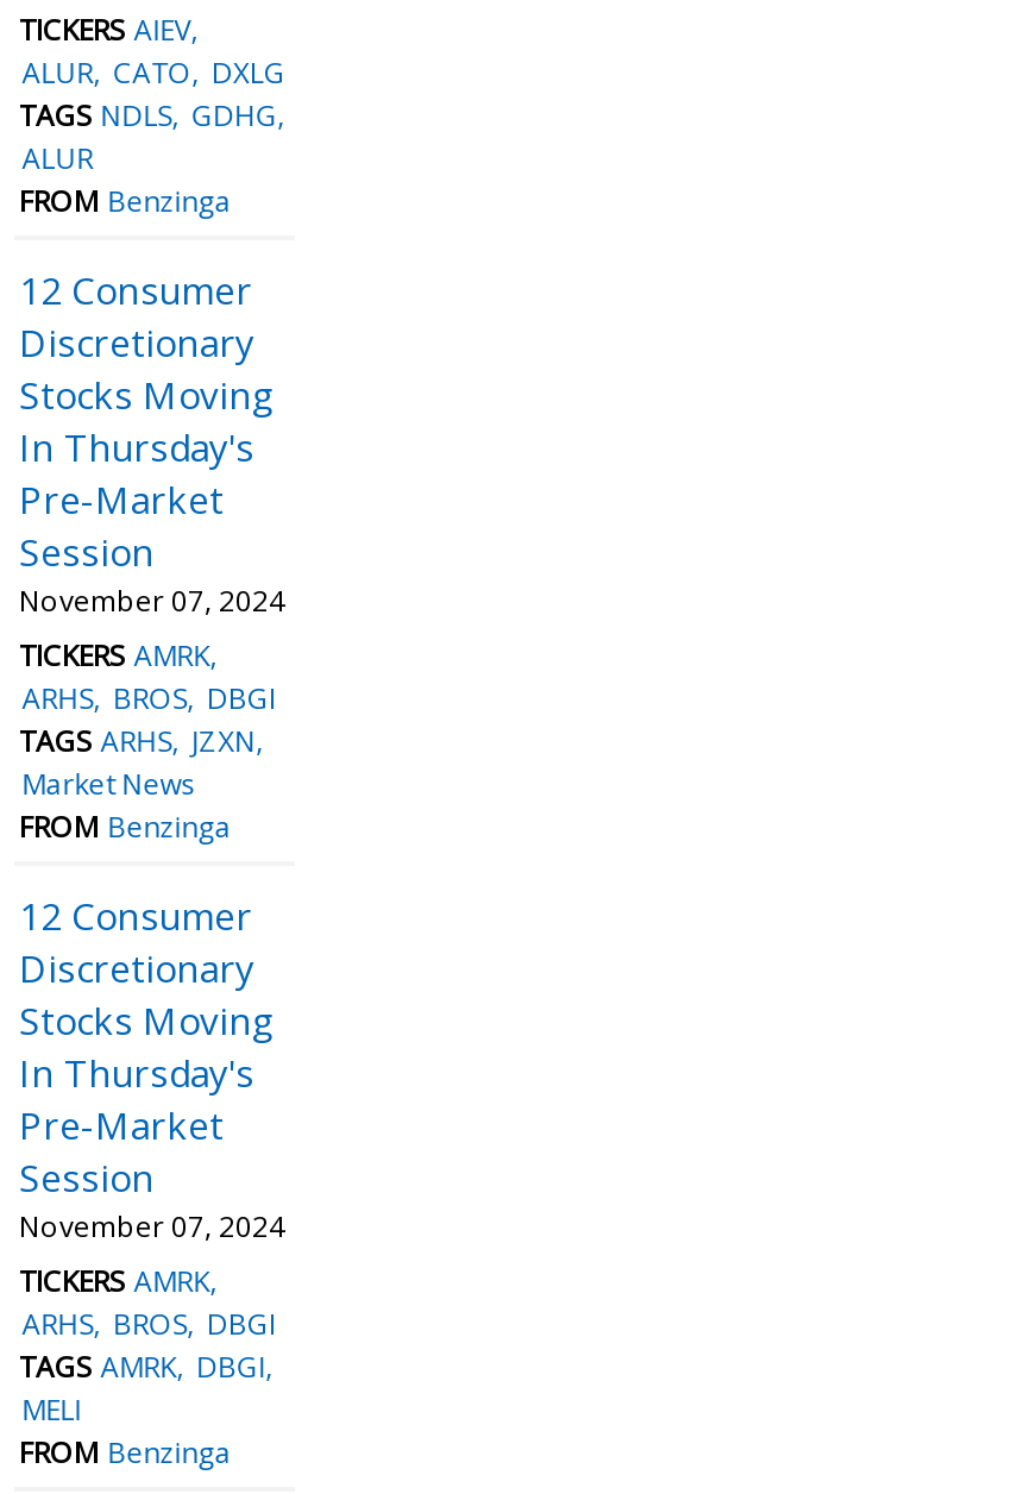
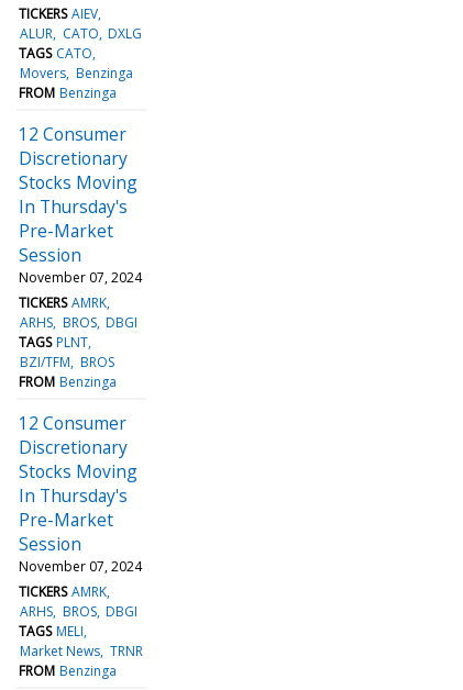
[19,95,277,178] TAGS NDLS GDHG | ALUR -> [19,44,133,82] TAGS CATO | Movers Benzinga
[19,720,256,804] TAGS ARHS JZXN | Market News -> [19,333,114,371] TAGS PLNT | BZI/TFM BROS
[19,1346,265,1429] TAGS AMRK DBGI | MELI -> [19,622,143,660] TAGS MELI | Market News TRNR

